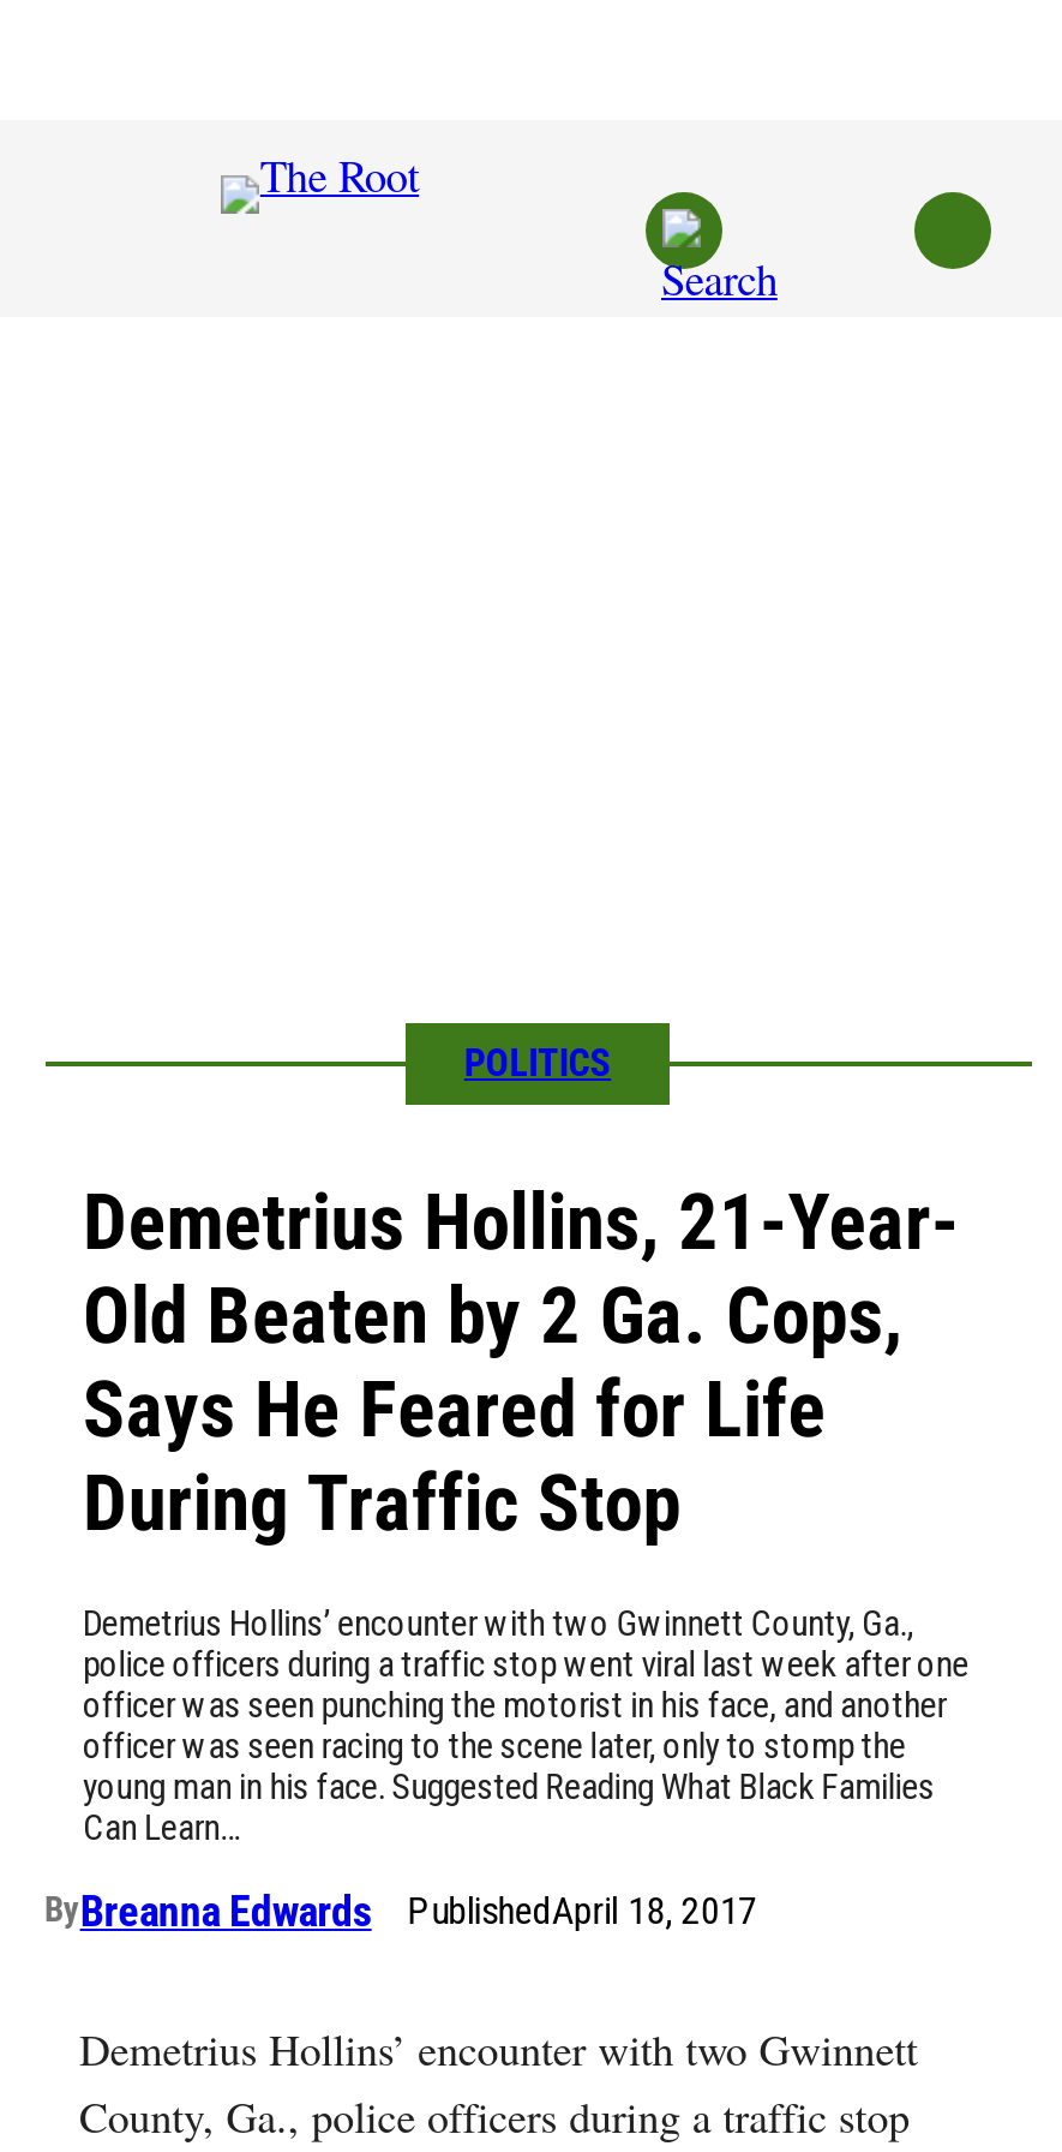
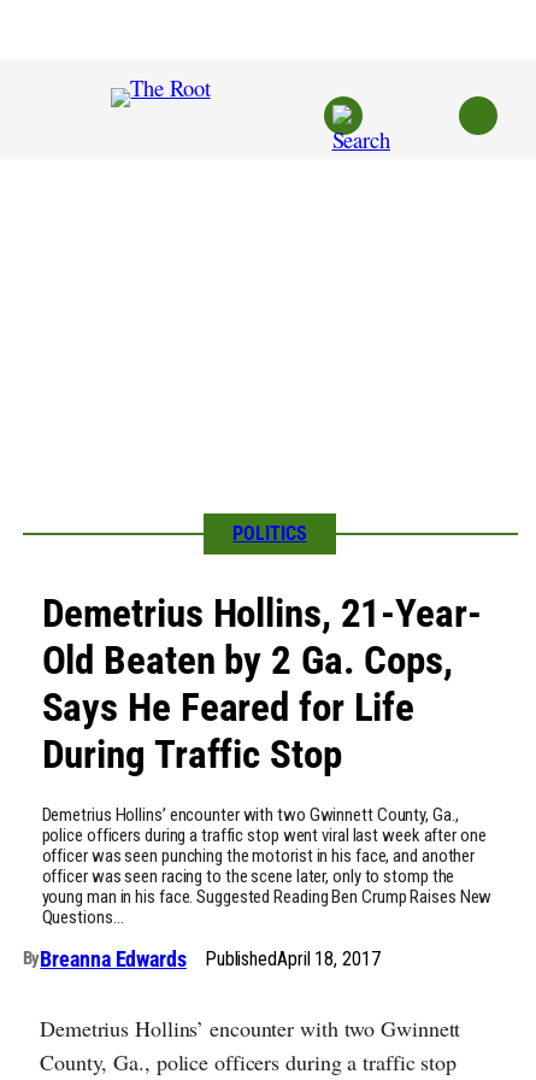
[83,1765,935,1849] young man in his face. Suggested Reading What Black Families | Can Learn… -> [42,886,492,928] young man in his face. Suggested Reading Ben Crump Raises New | Questions…

